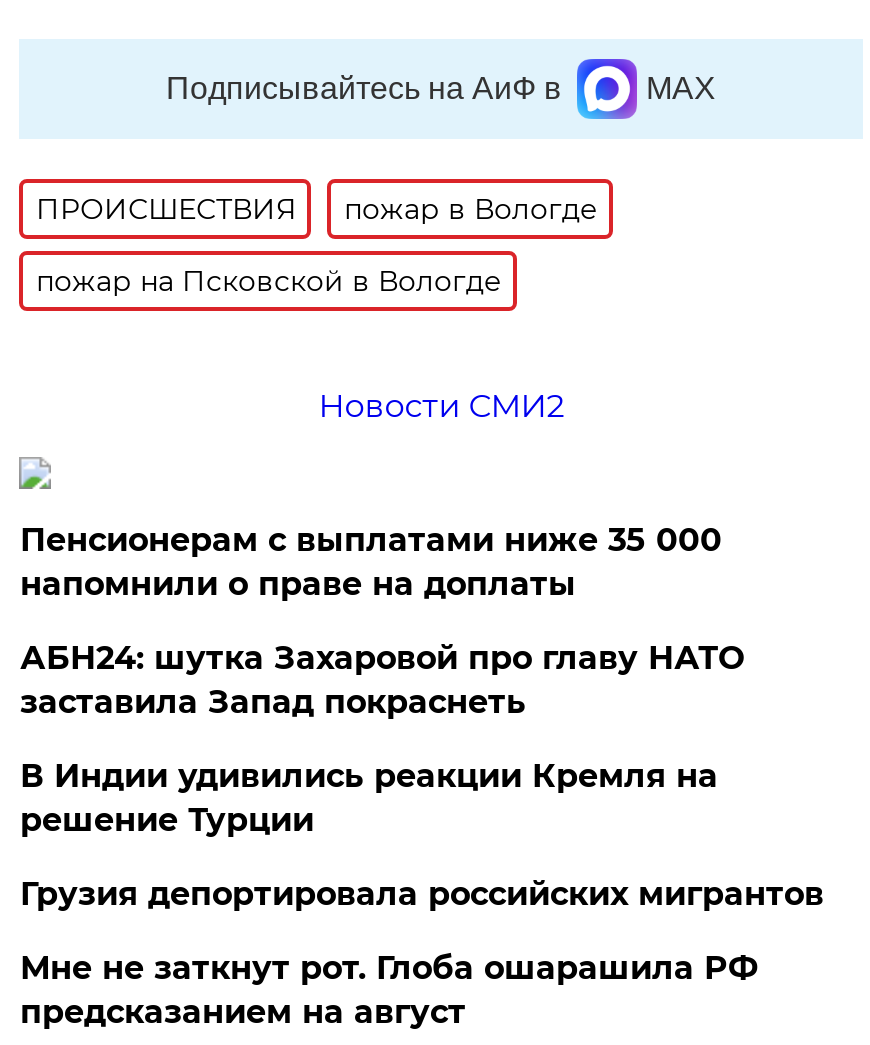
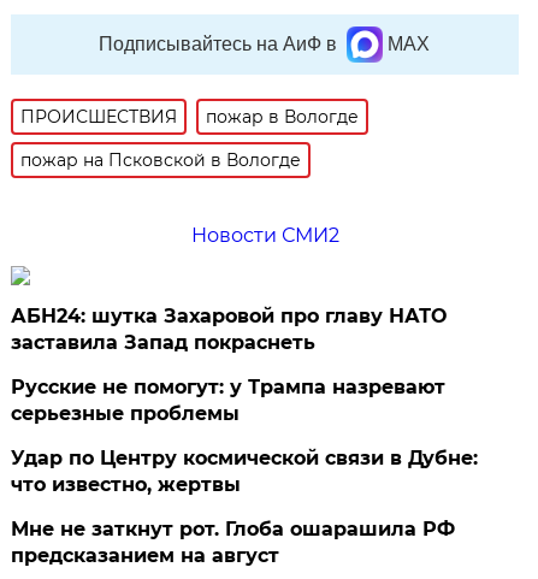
[20,521,722,603] Пенсионерам с выплатами ниже 35 000 | напомнили о праве на доплаты -> none
moved [20,639,744,721] -> [11,305,447,354]: АБН24: шутка Захаровой про главу НАТО | заставила Запад покраснеть
[20,757,718,839] В Индии удивились реакции Кремля на | решение Турции -> [11,376,446,425] Русские не помогут: у Трампа назревают | серьезные проблемы
[20,875,824,913] Грузия депортировала российских мигрантов -> [11,447,478,496] Удар по Центру космической связи в Дубне: | что известно, жертвы

